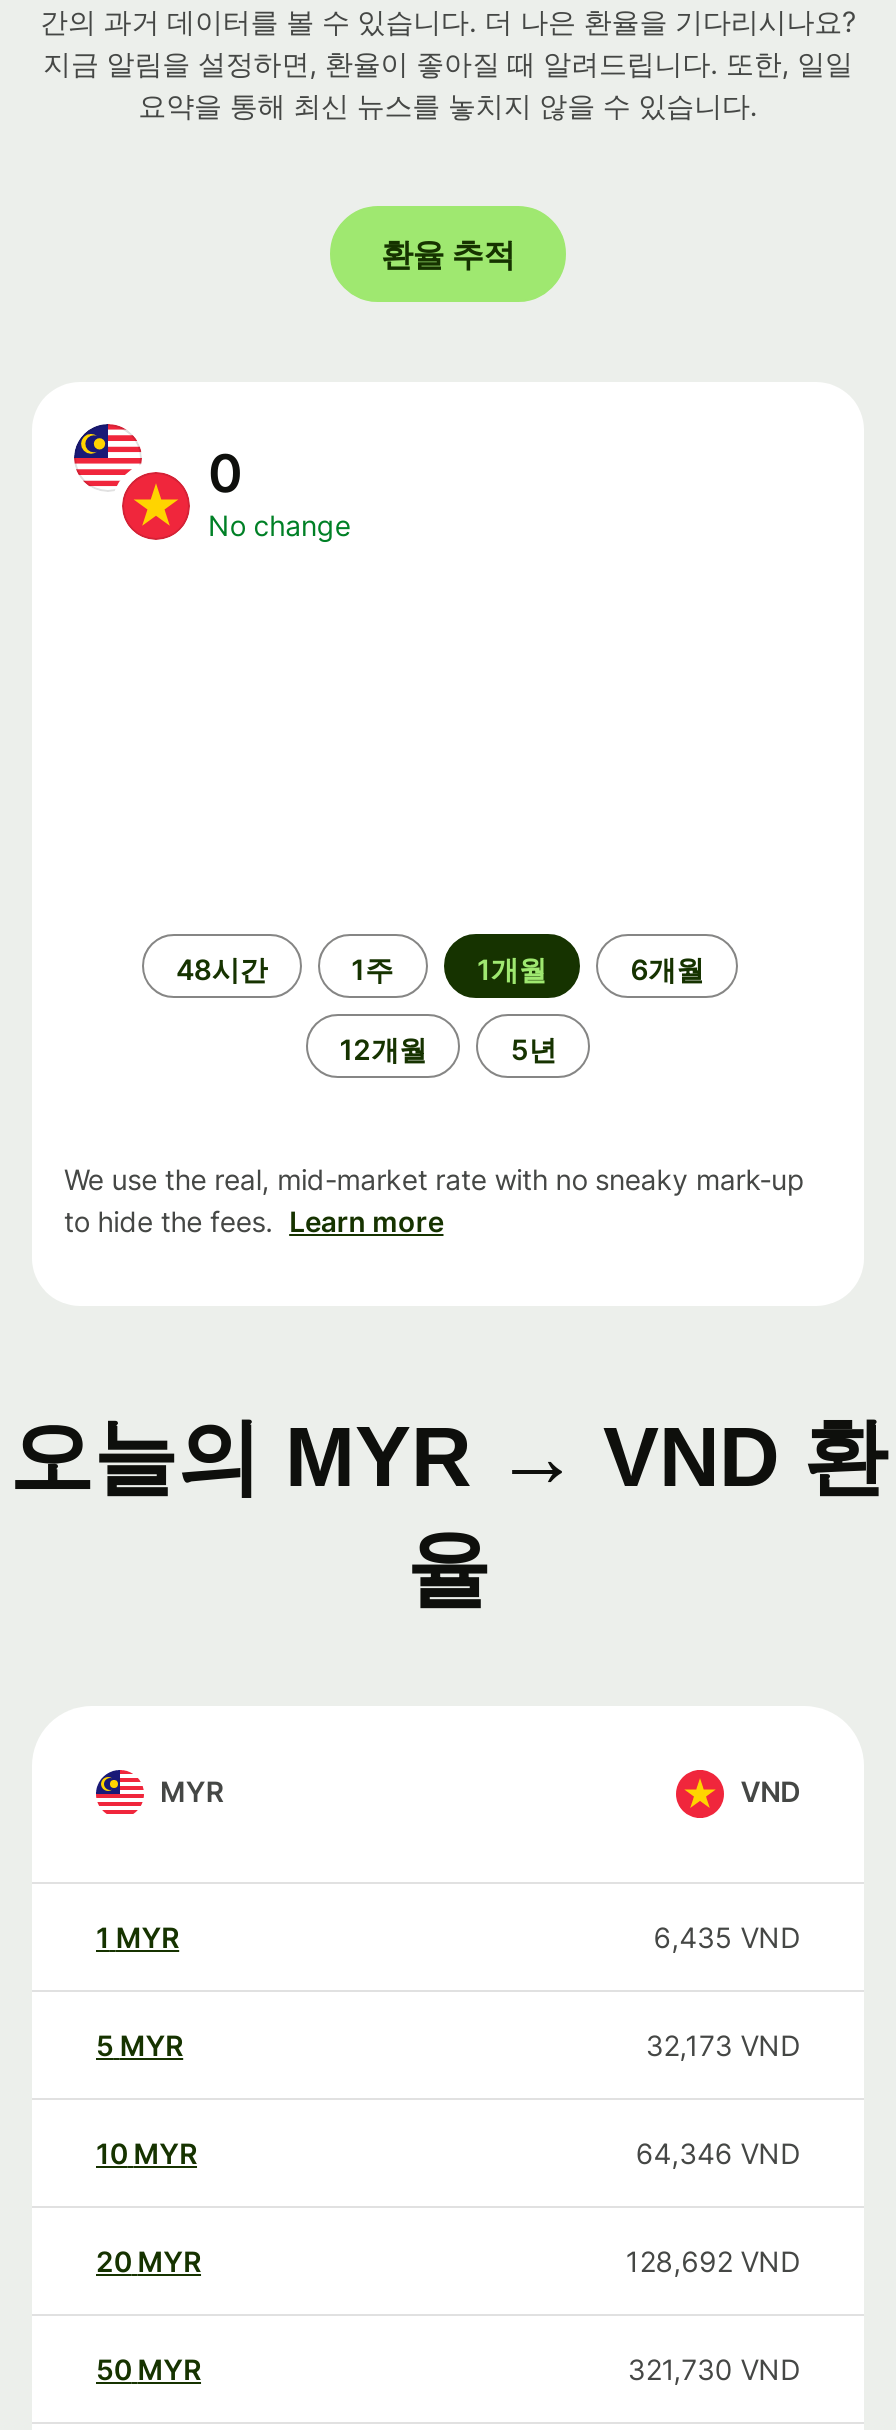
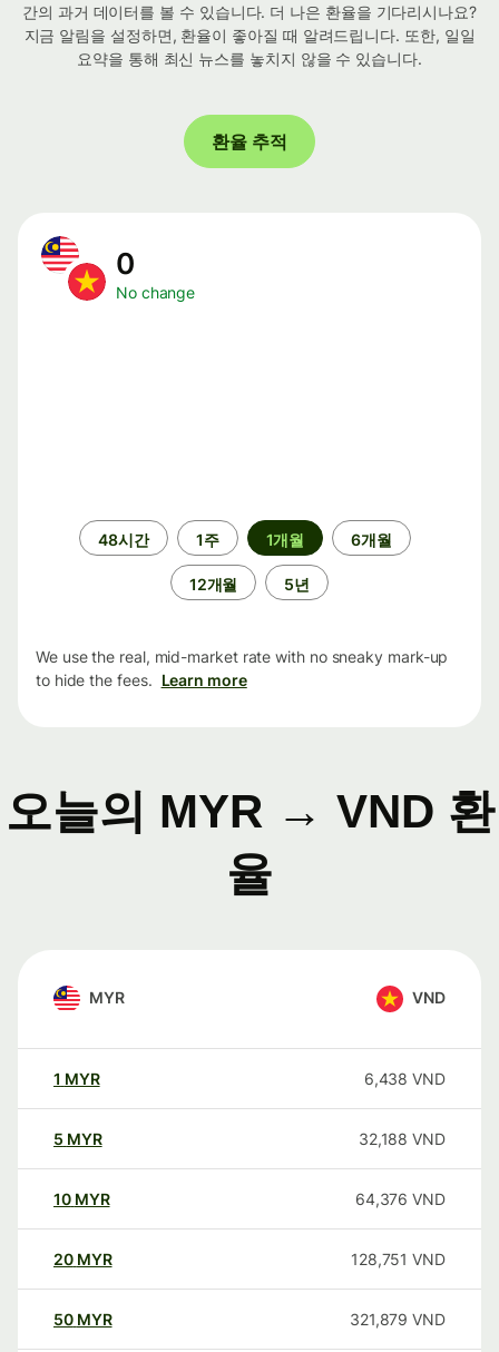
[653,1920,800,1954] 6,435 VND -> [364,1069,446,1088] 6,438 VND
[646,2028,800,2062] 32,173 VND -> [358,1129,446,1148] 32,188 VND
[636,2136,800,2170] 64,346 VND -> [355,1190,446,1208] 64,376 VND
[626,2244,800,2278] 128,692 VND -> [351,1250,446,1269] 128,751 VND
[628,2352,800,2386] 321,730 VND -> [350,1310,446,1329] 321,879 VND

